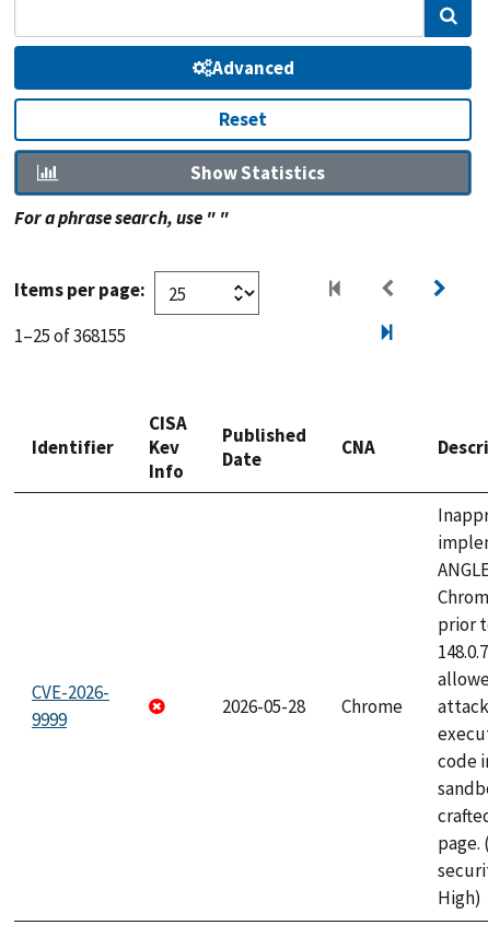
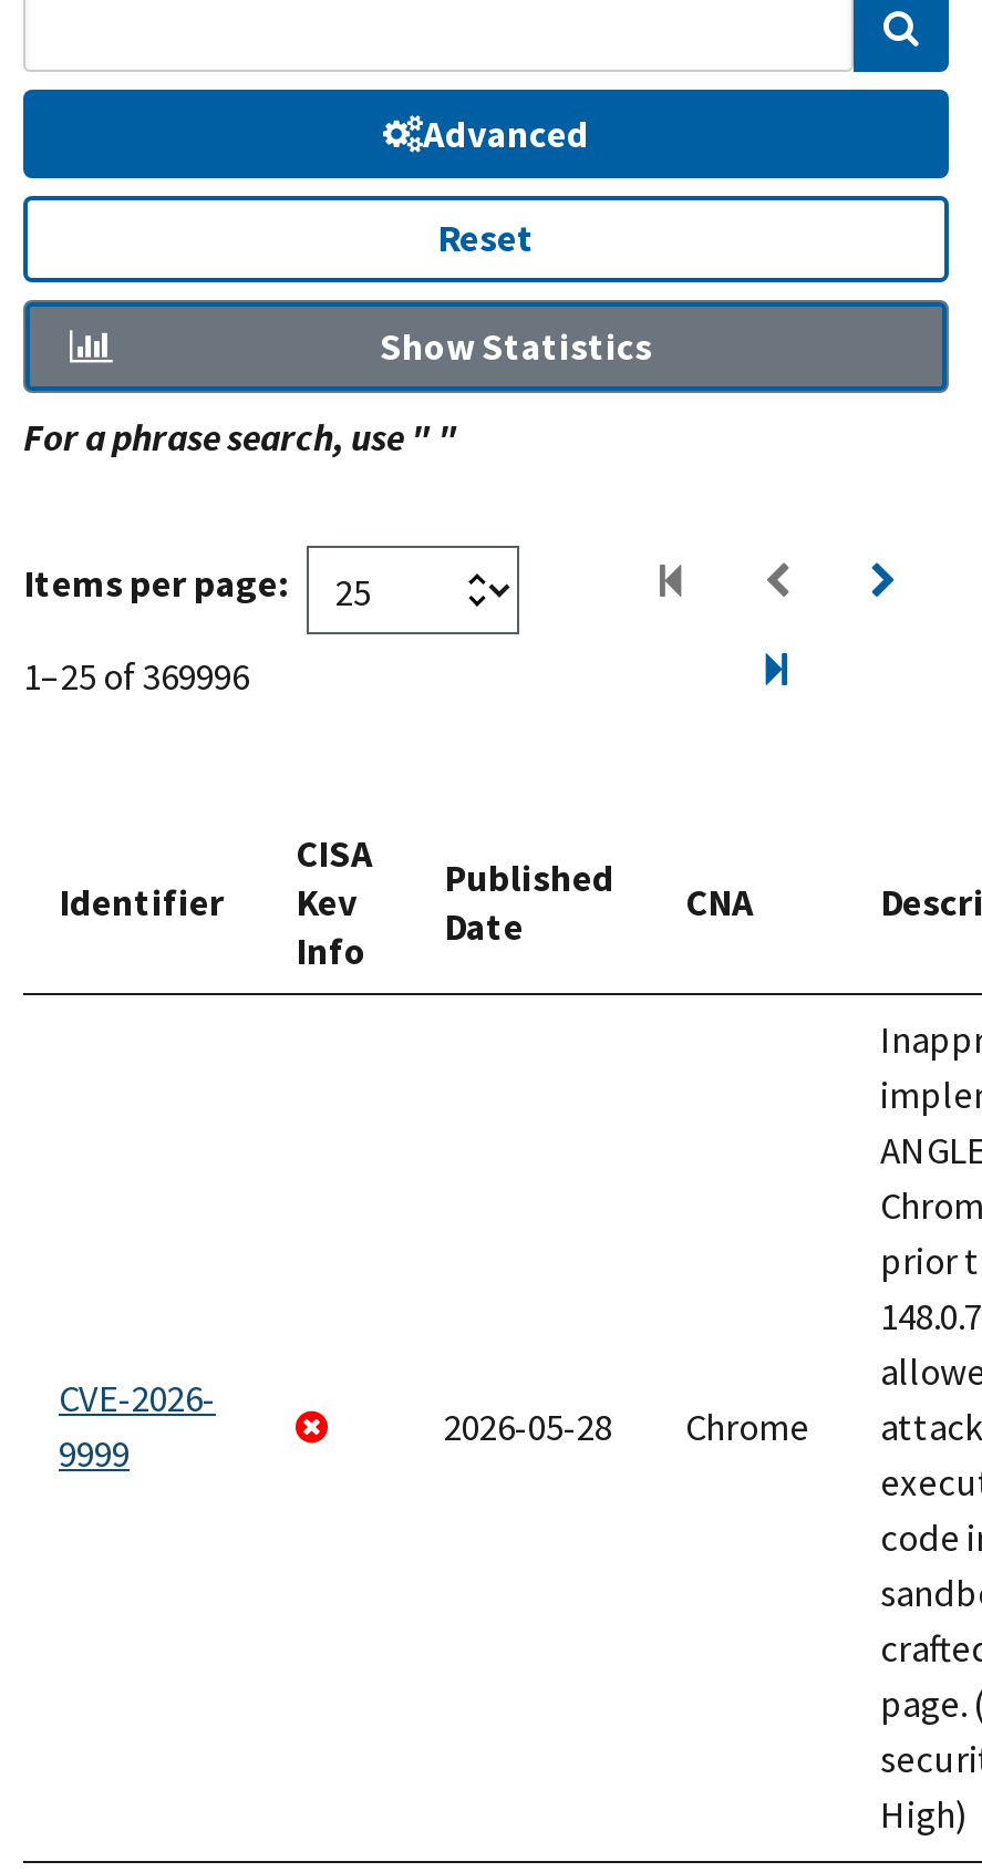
[14,324,126,348] 1–25 of 368155 -> [23,652,249,701] 1–25 of 369996

